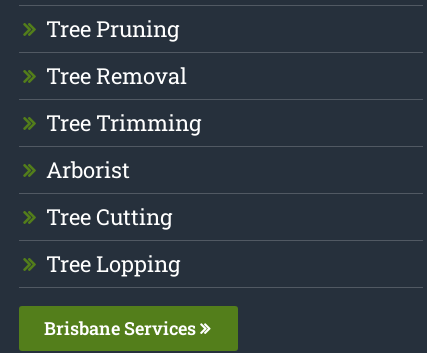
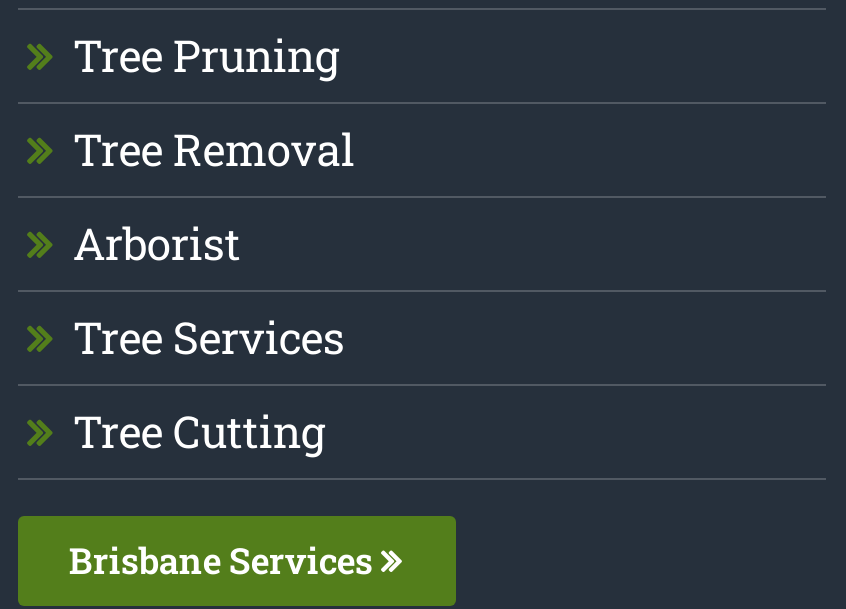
[46,108,201,137] Tree Trimming -> none
none -> [73,308,345,366] Tree Services
[46,249,180,278] Tree Lopping -> none

